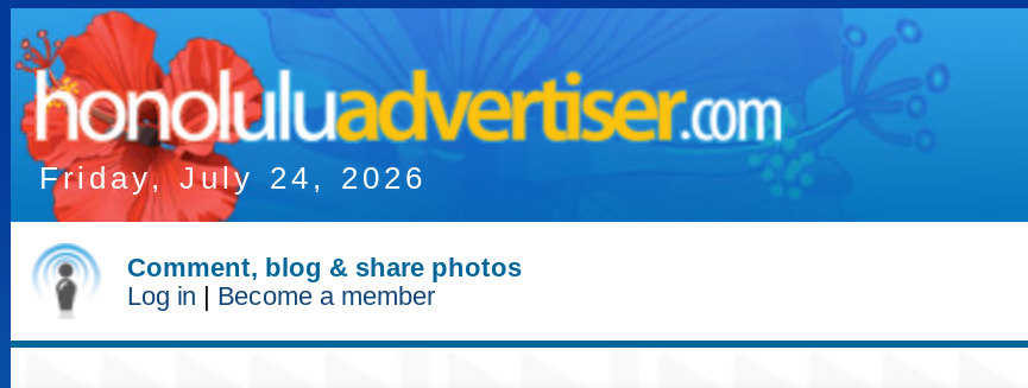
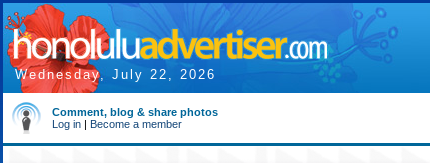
[39,160,427,196] Friday, July 24, 2026 -> [15,67,216,82] Wednesday, July 22, 2026

